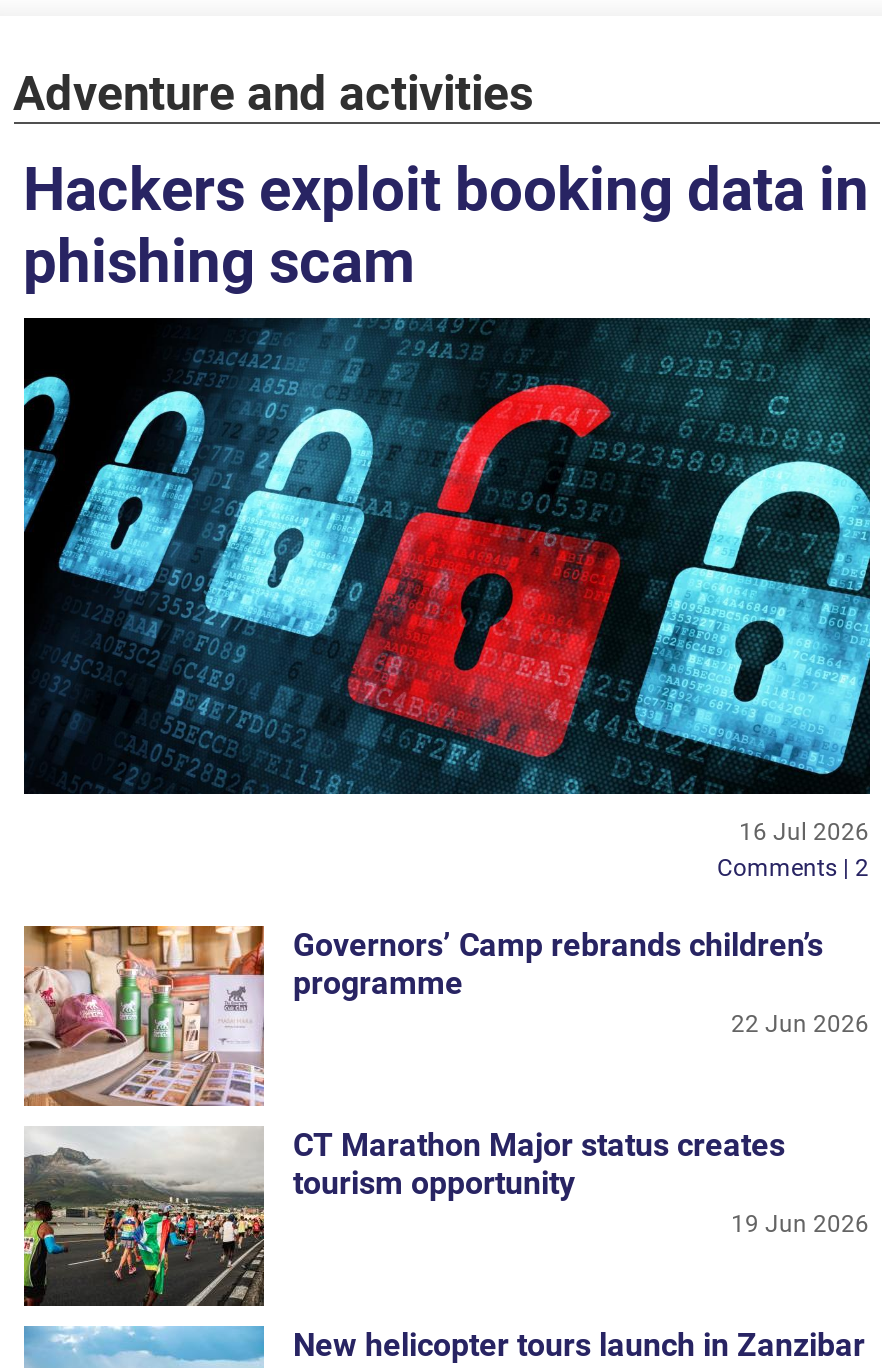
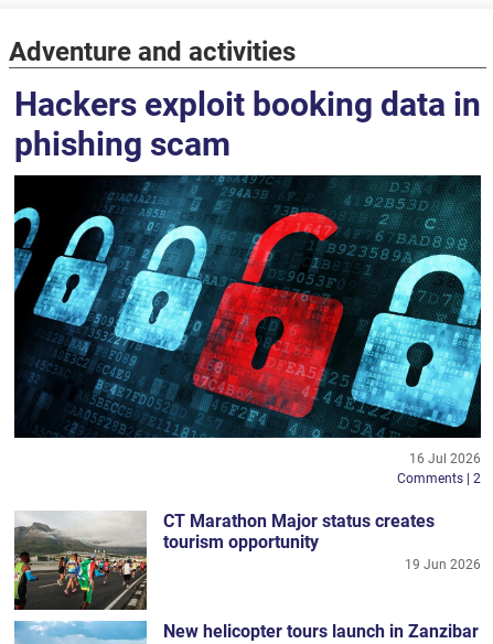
[22,924,869,1108] [image] | Governors’ Camp rebrands children’s | programme | 22 Jun 2026 -> none

